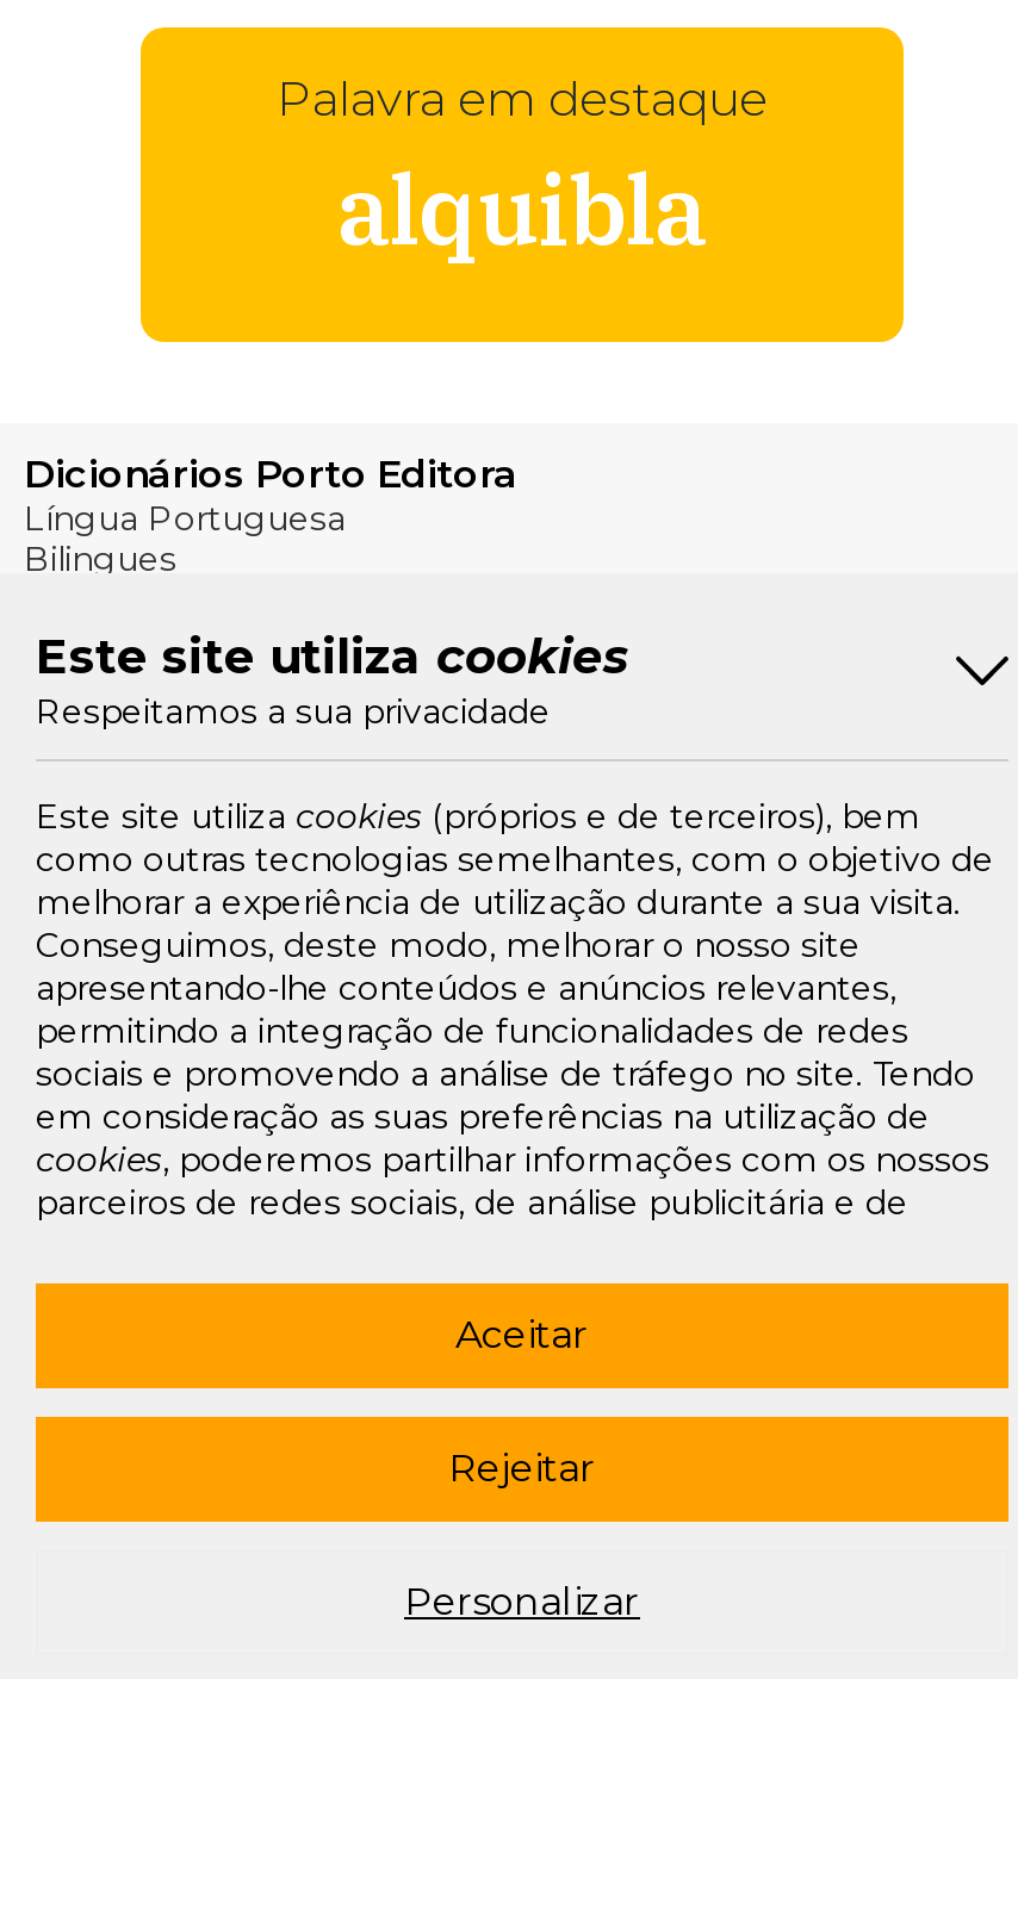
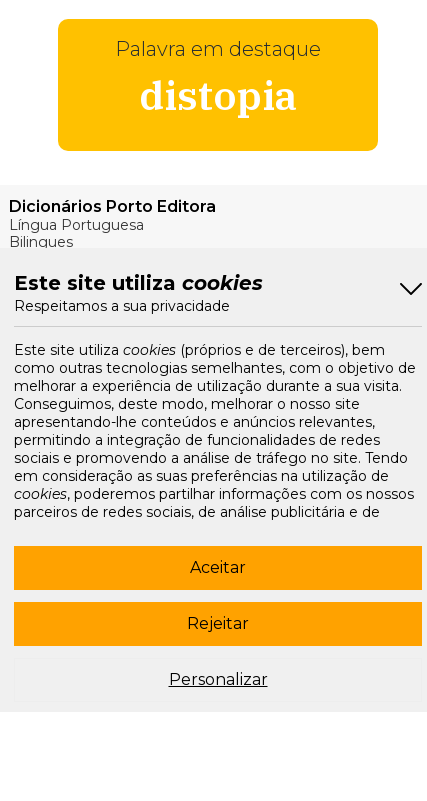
[337,147,707,271] alquibla -> [139,69,297,121] distopia

